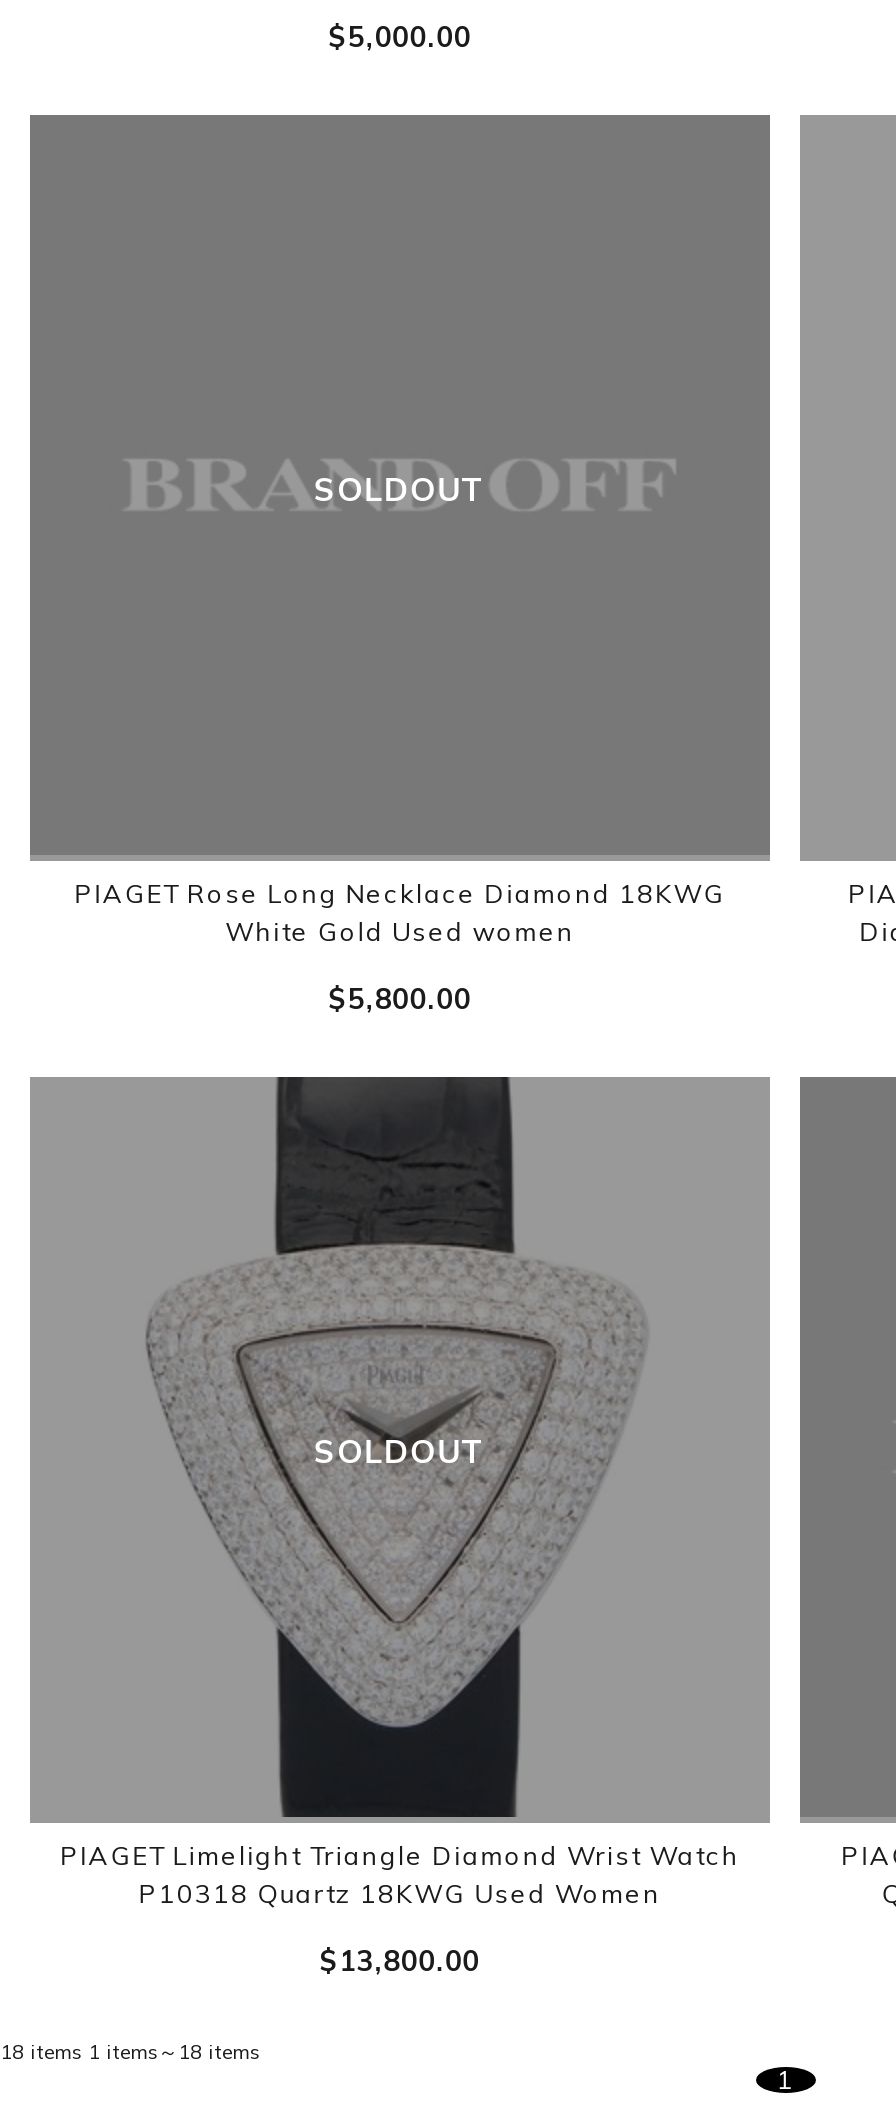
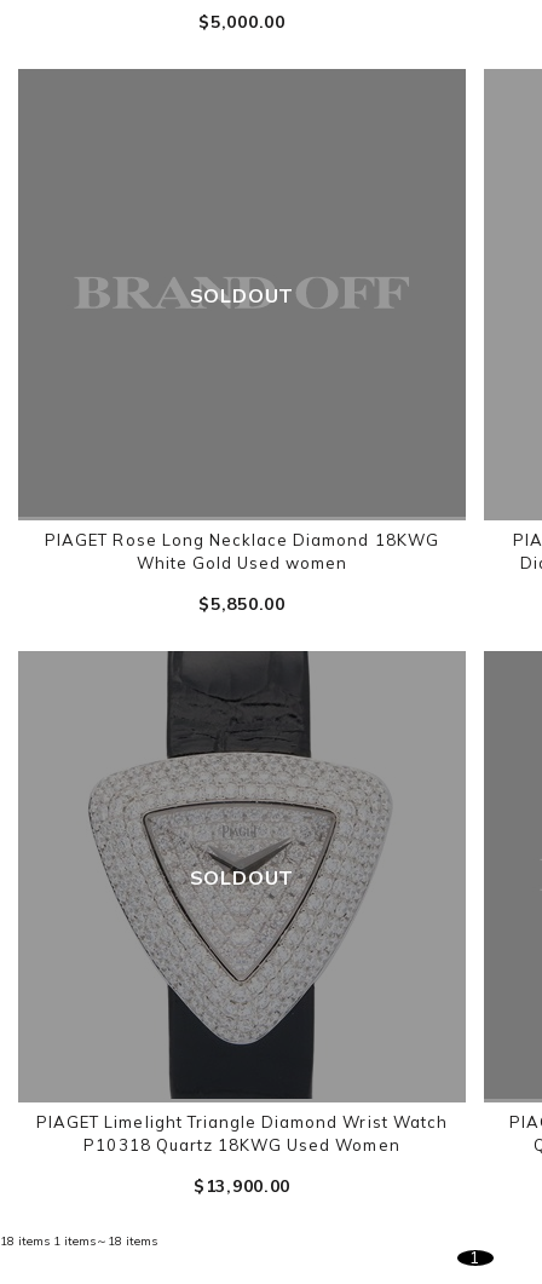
[329,981,471,1017] $‌5,800.00 -> [199,593,285,615] $‌5,850.00
[320,1943,480,1979] $‌13,800.00 -> [194,1175,290,1197] $‌13,900.00

